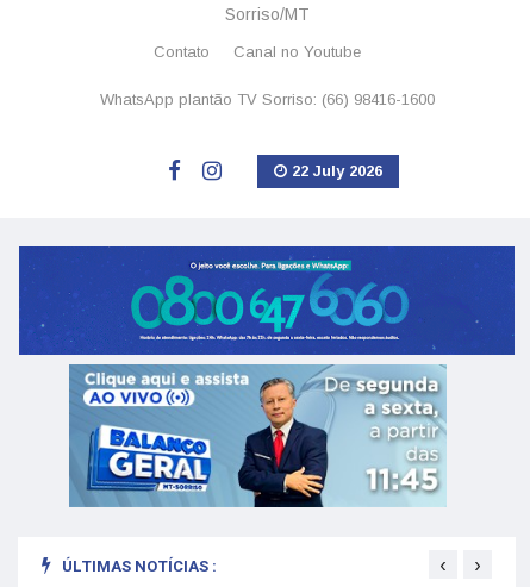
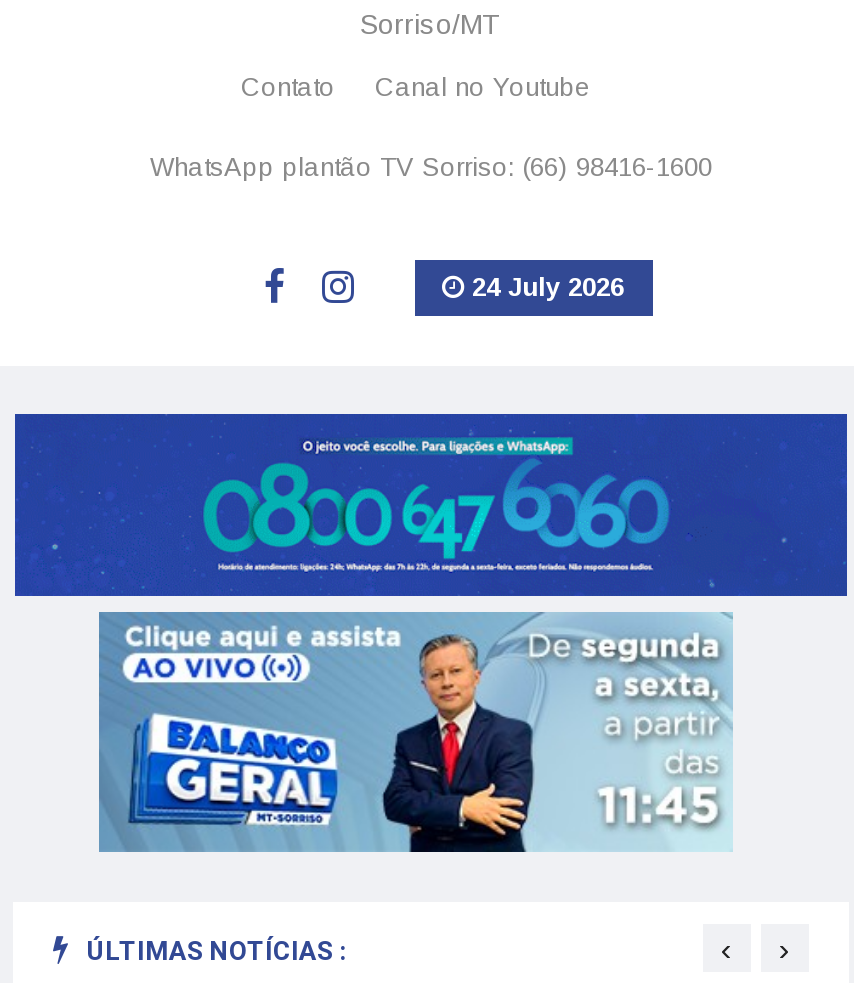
[291,162,382,180] 22 July 2026 -> [472,272,624,302] 24 July 2026

